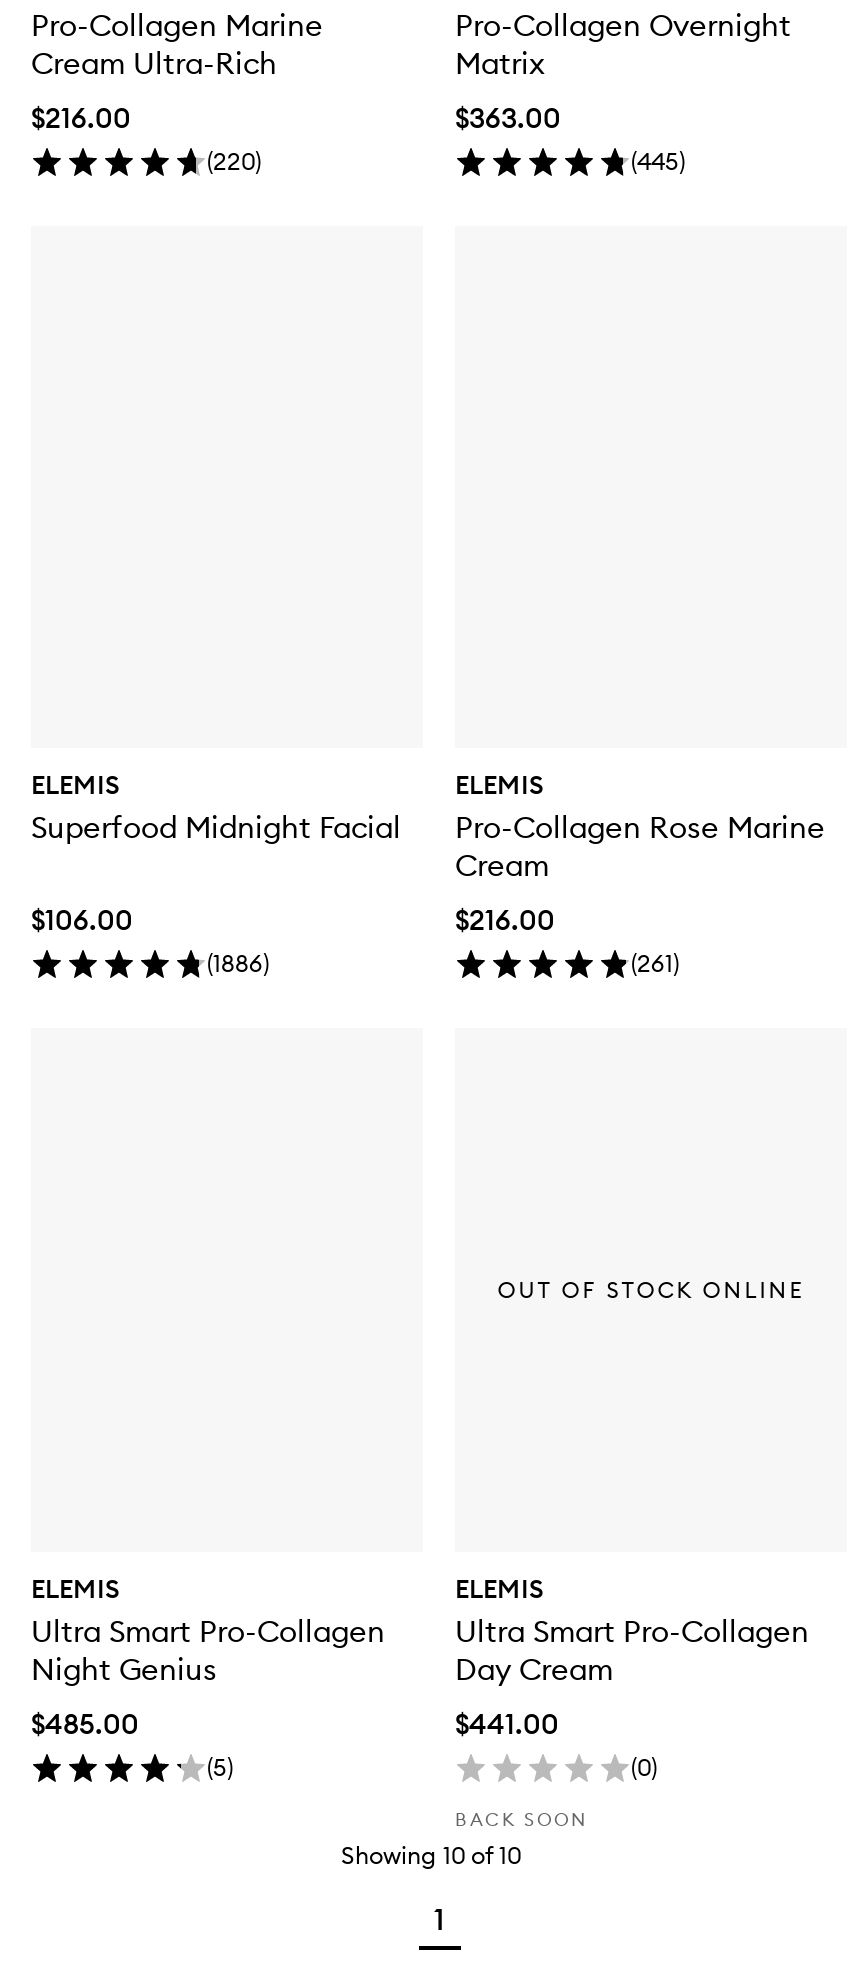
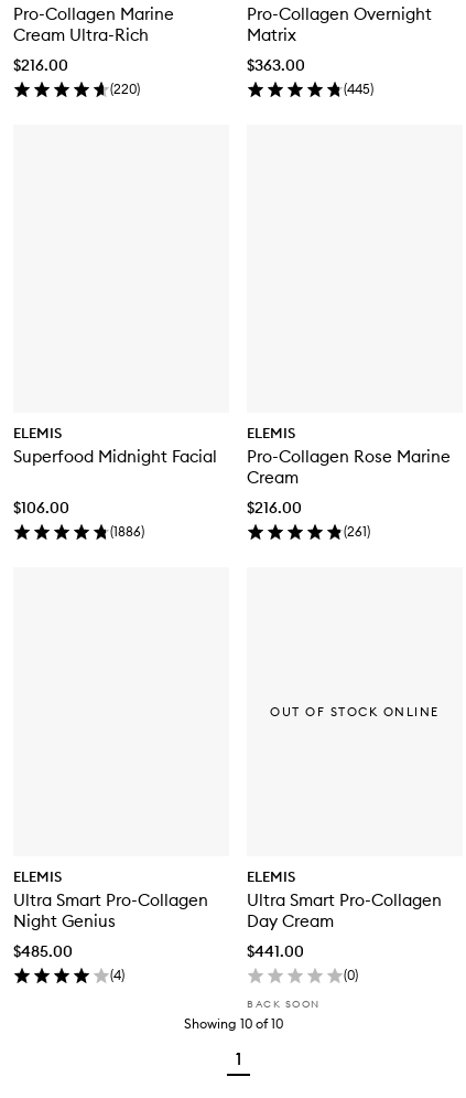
[207,1752,233,1782] (5) -> [110,966,124,983] (4)

